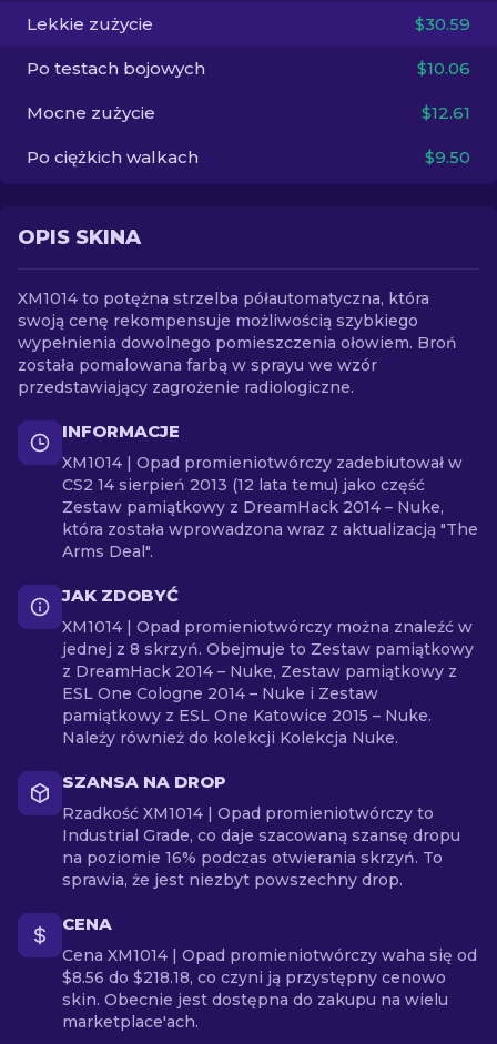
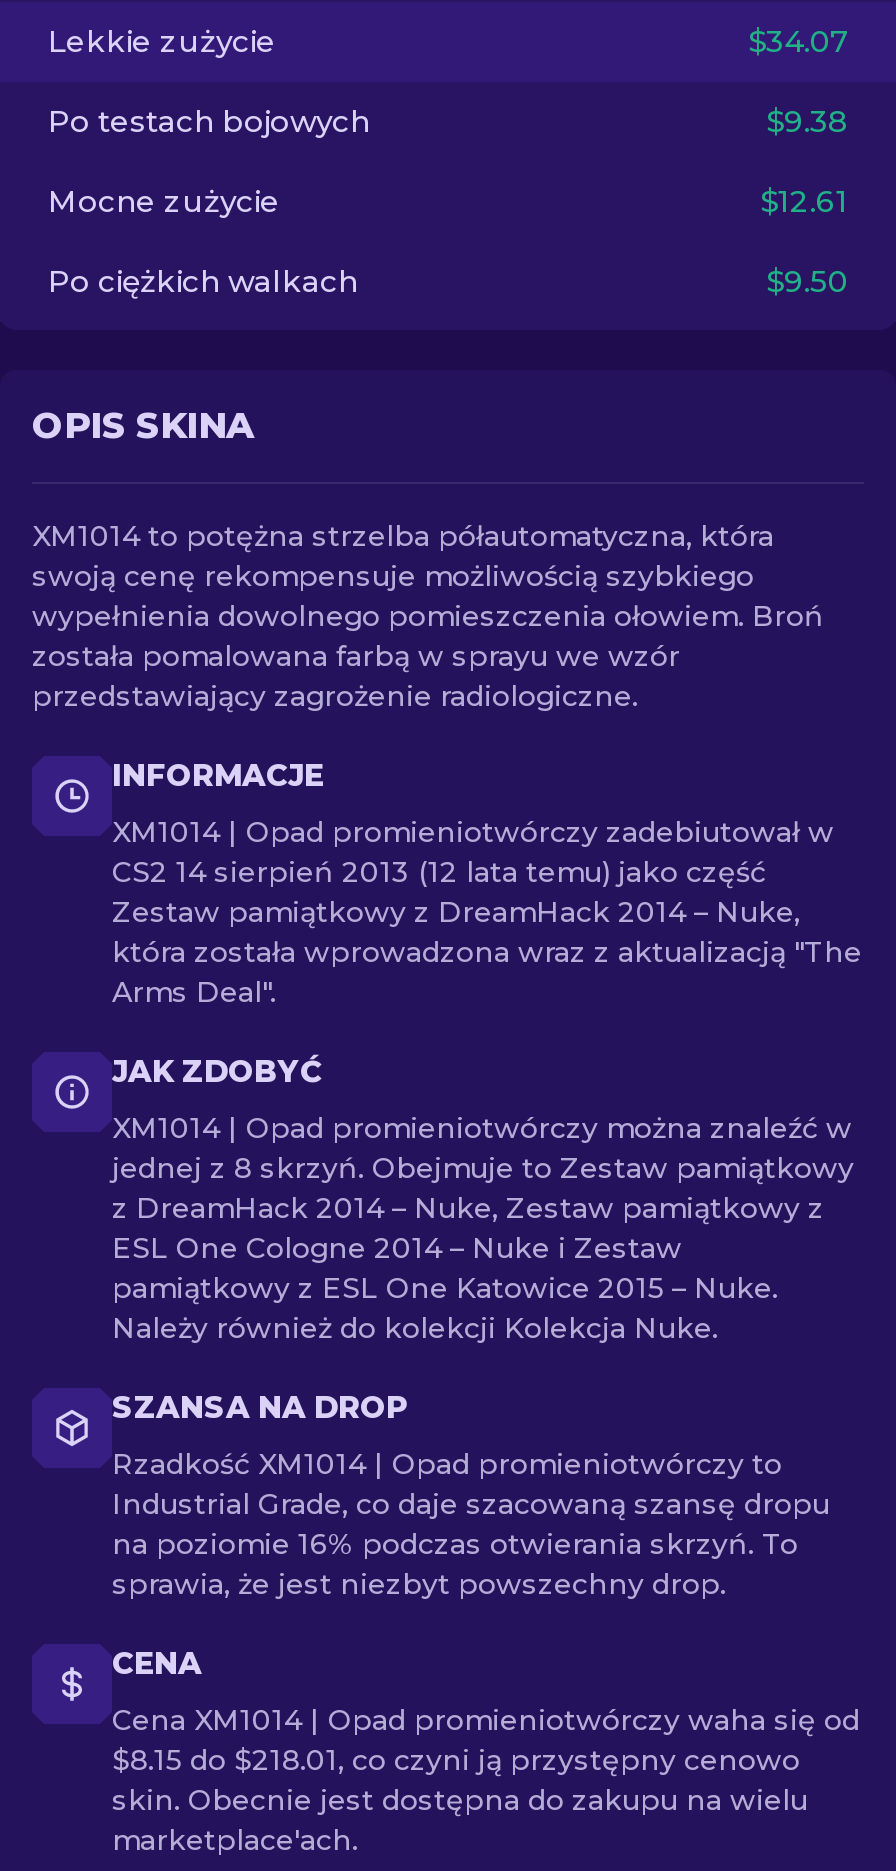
[415,13,470,34] $30.59 -> [748,22,848,60] $34.07
[417,58,470,79] $10.06 -> [766,102,848,140] $9.38
[62,967,446,987] $8.56 do $218.18, co czyni ją przystępny cenowo -> [112,1742,800,1778] $8.15 do $218.01, co czyni ją przystępny cenowo

